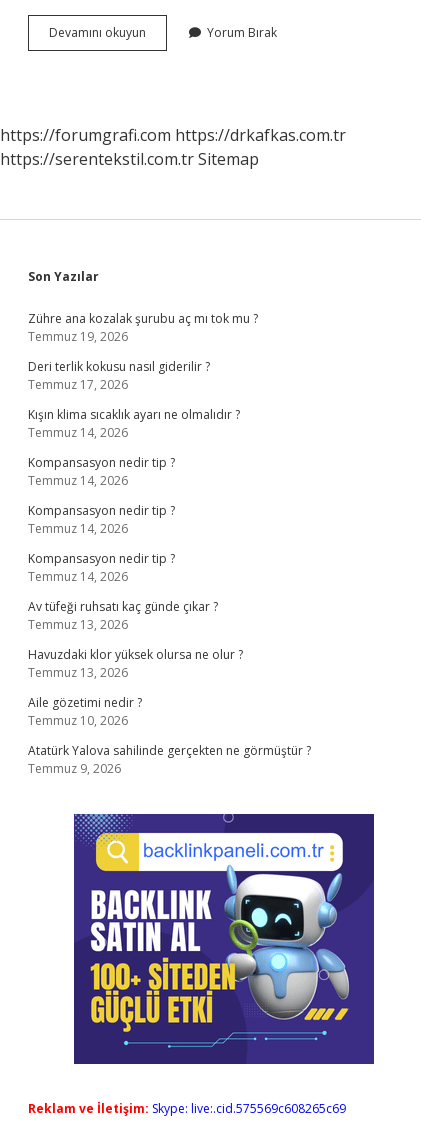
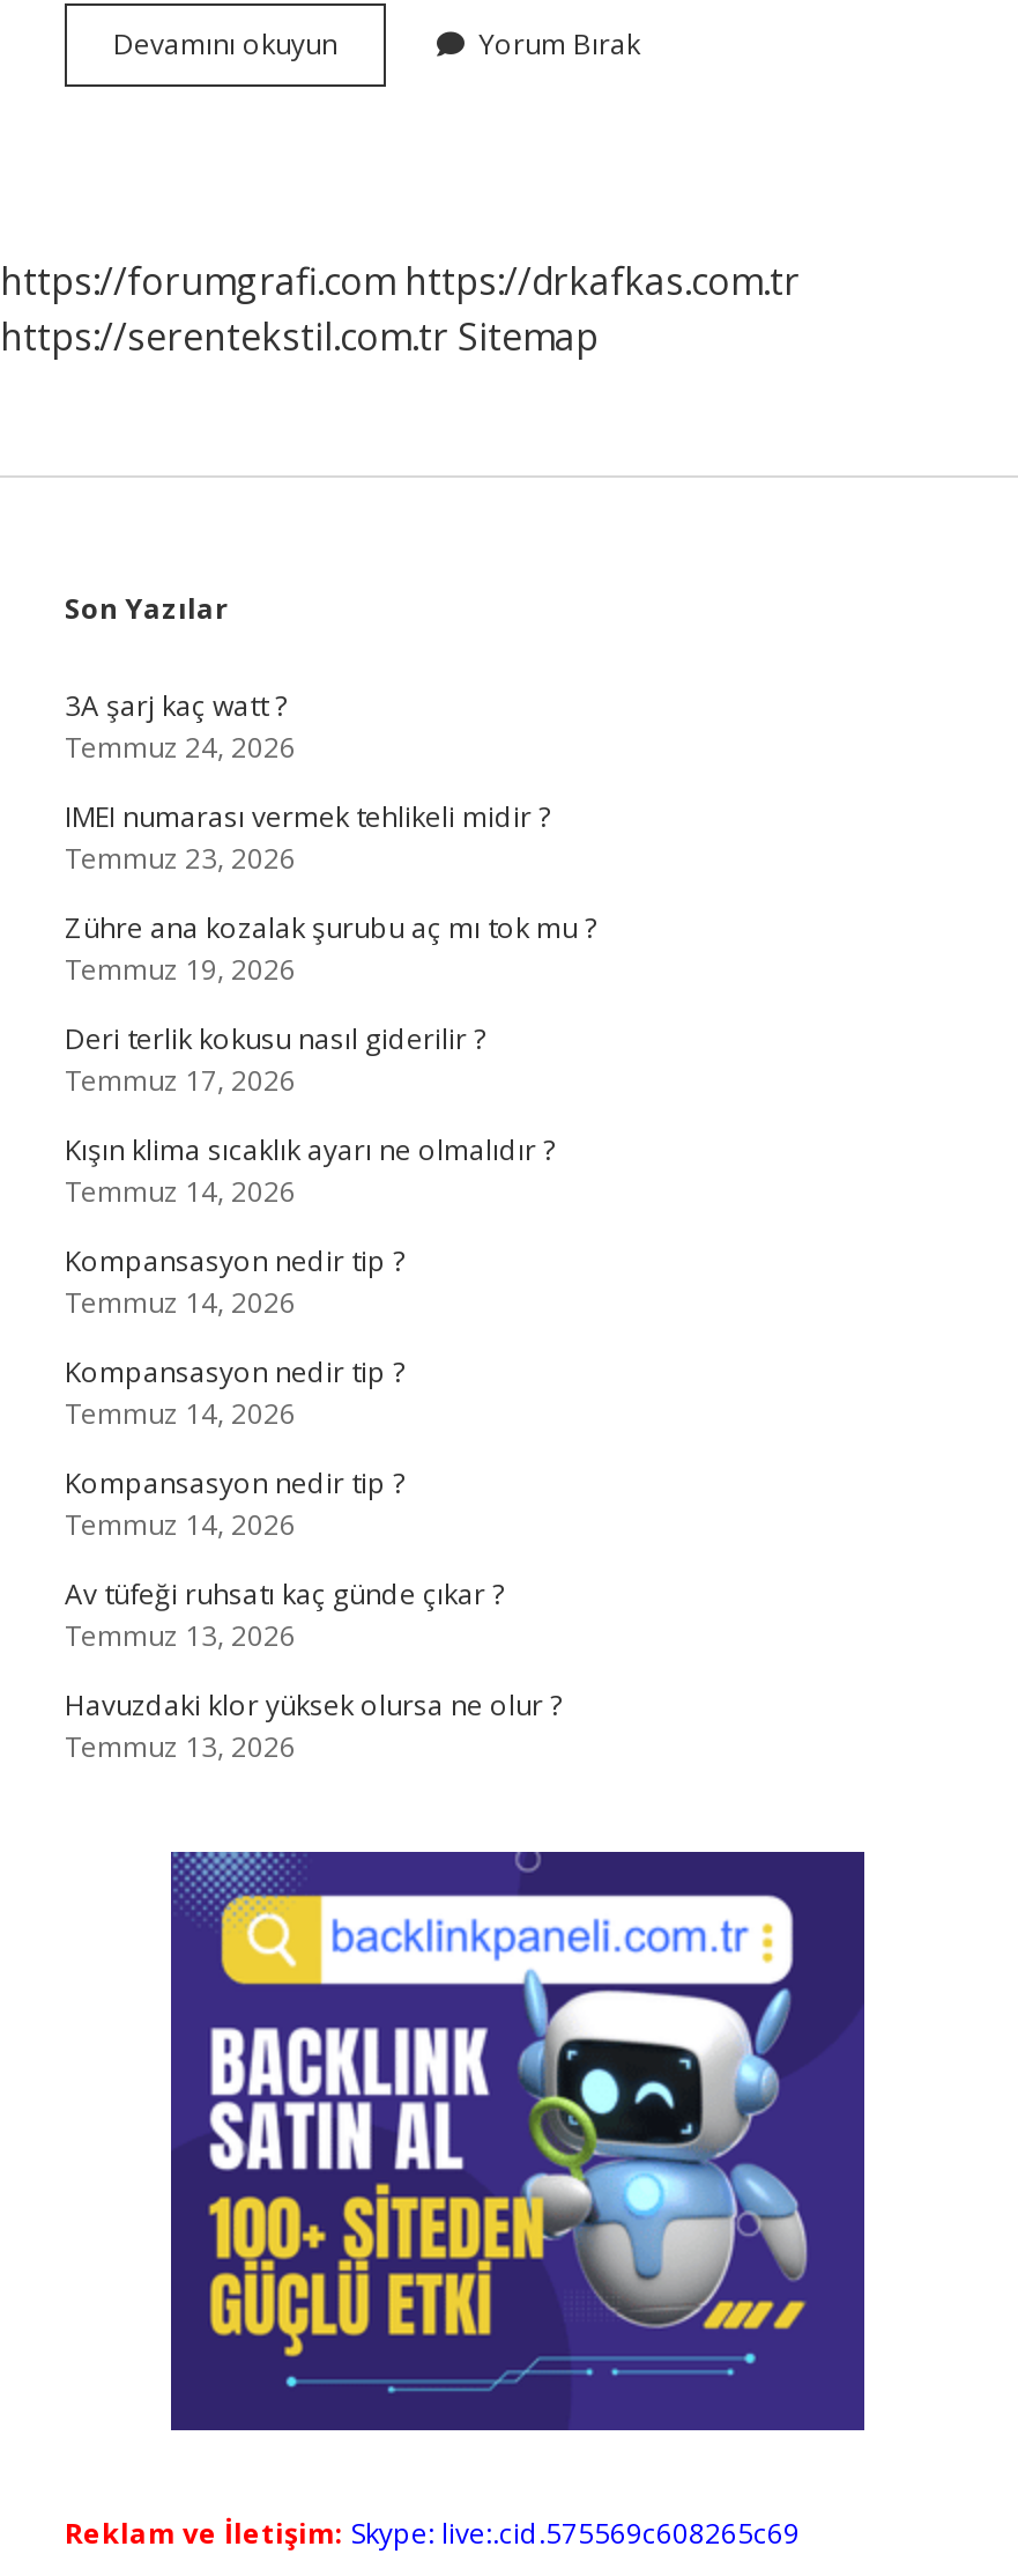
none -> [65,686,550,878] 3A şarj kaç watt ? | Temmuz 24, 2026 | IMEI numarası vermek tehlikeli midir ? | Temmuz 23, 2026
moved [28,310,258,681] -> [65,908,596,1766]: Zühre ana kozalak şurubu aç mı tok mu ? | Temmuz 19, 2026 | Deri terlik kokusu nasıl giderilir ? | ... | Havuzdaki klor yüksek olursa ne olur ? | Temmuz 13, 2026
[28,694,311,777] Aile gözetimi nedir ? | Temmuz 10, 2026 | Atatürk Yalova sahilinde gerçekten ne görmüştür ? | Temmuz 9, 2026 -> none

